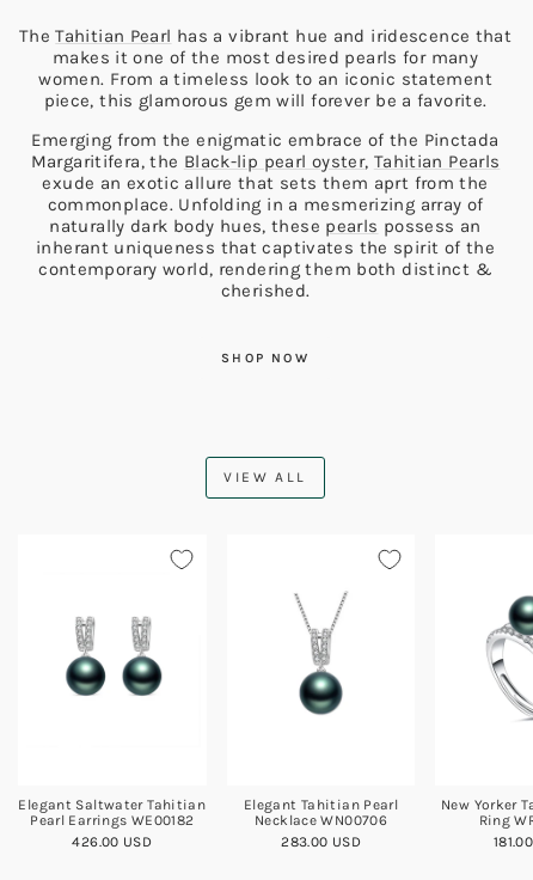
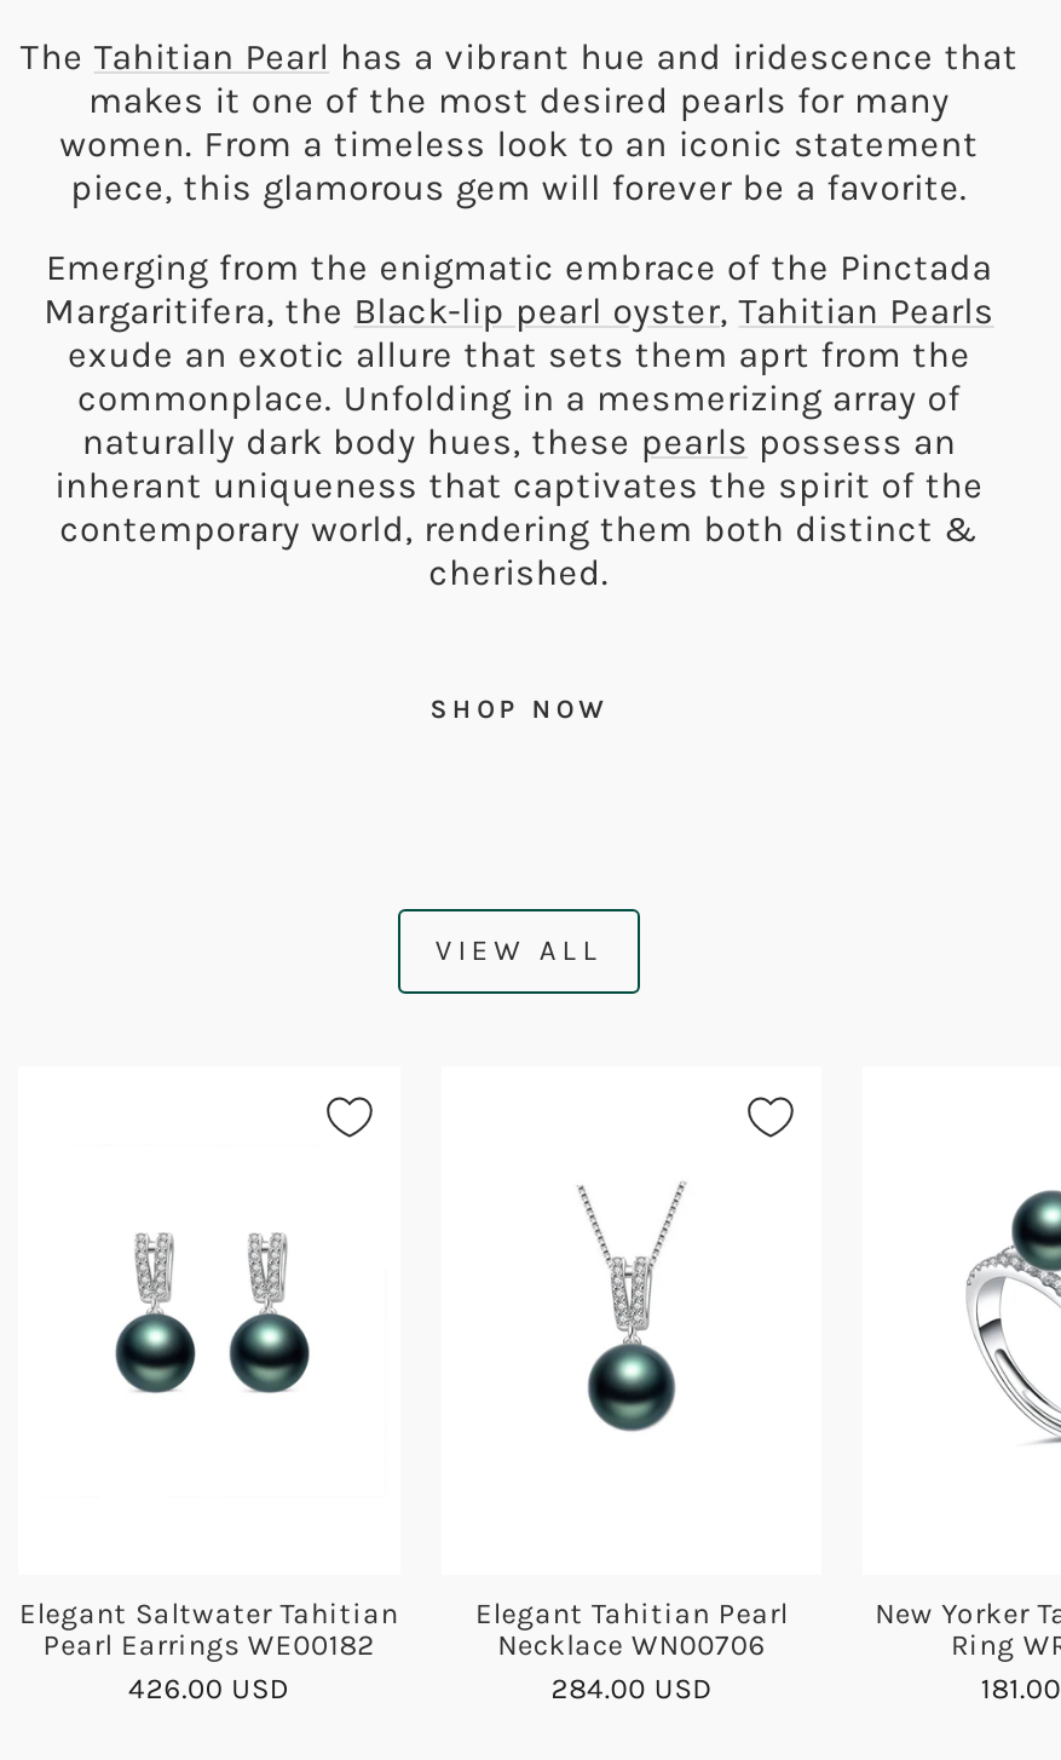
[281,833,361,850] 283.00 USD -> [551,1671,713,1705] 284.00 USD

